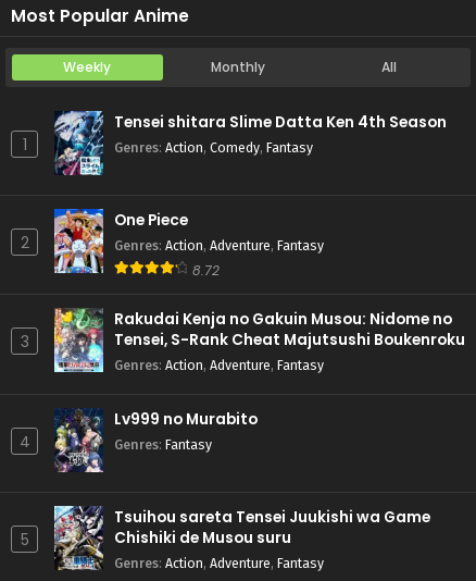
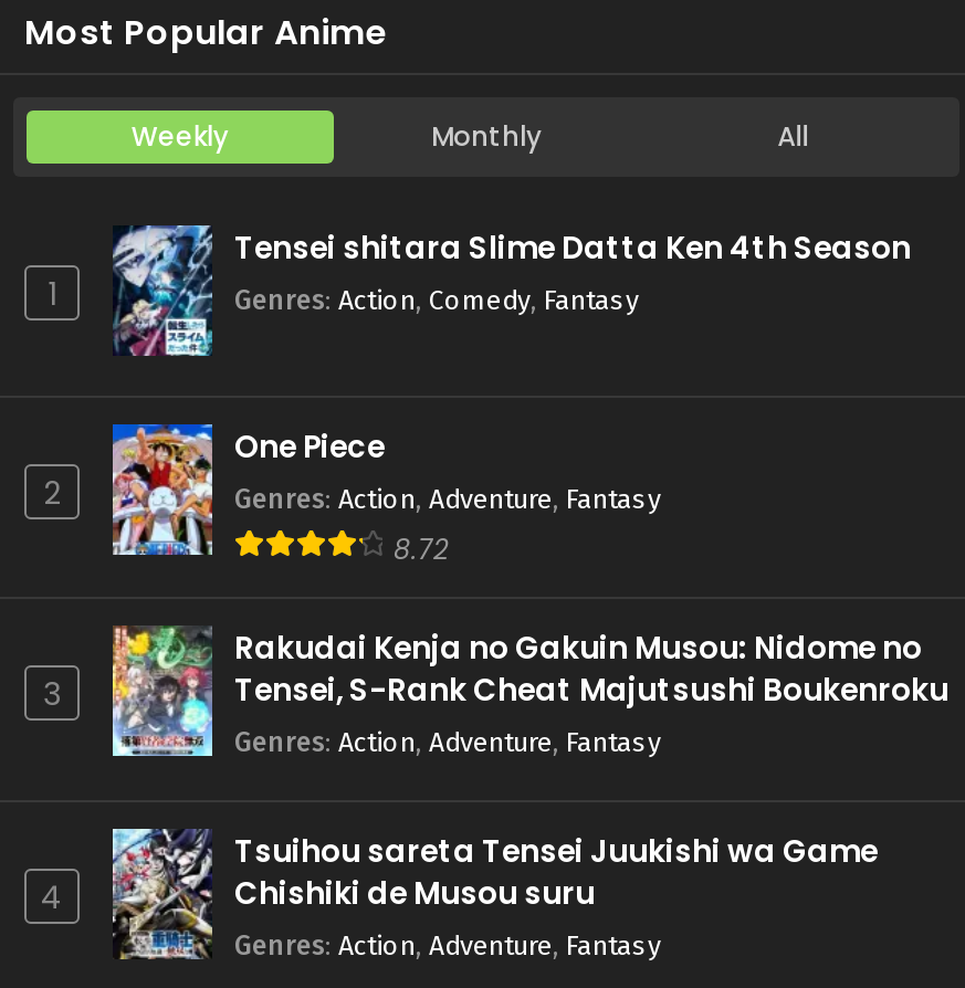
[54,408,258,473] [image] | Lv999 no Murabito | Genres: Fantasy -> none
[20,528,29,550] 5 -> none

